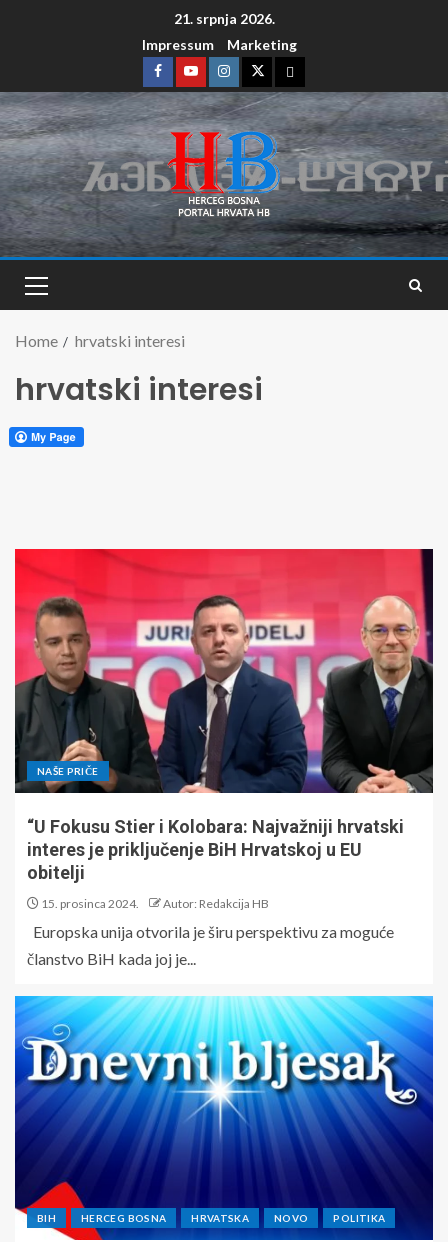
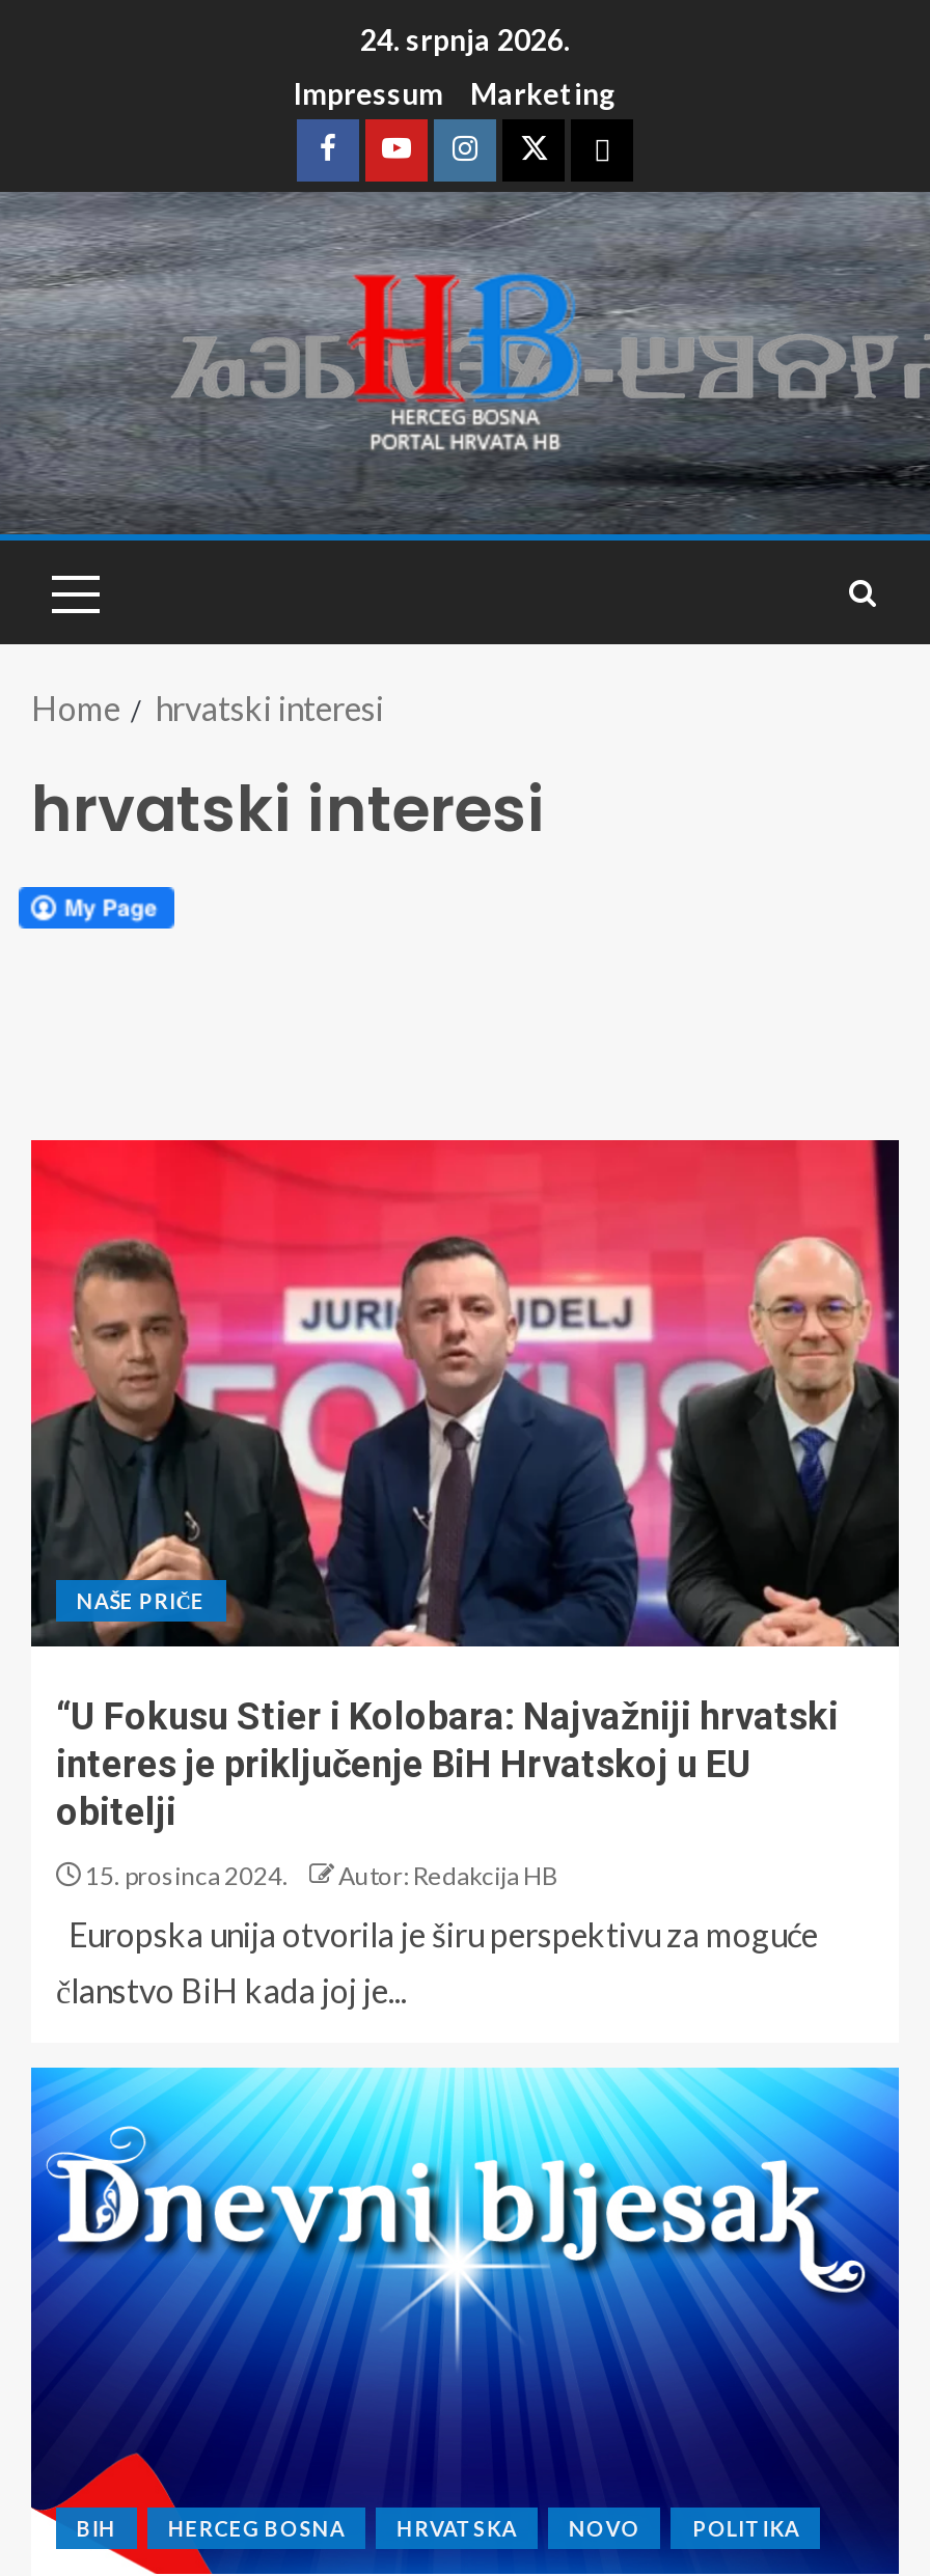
[173,10,274,27] 21. srpnja 2026. -> [360,23,570,58] 24. srpnja 2026.

